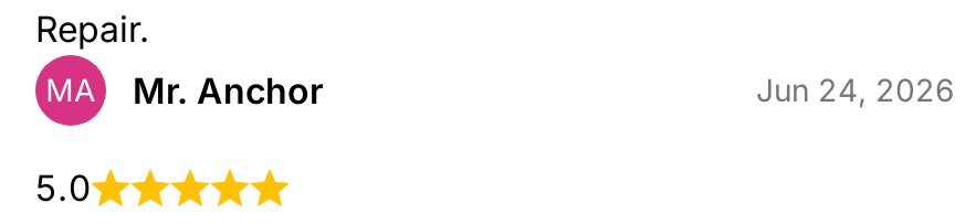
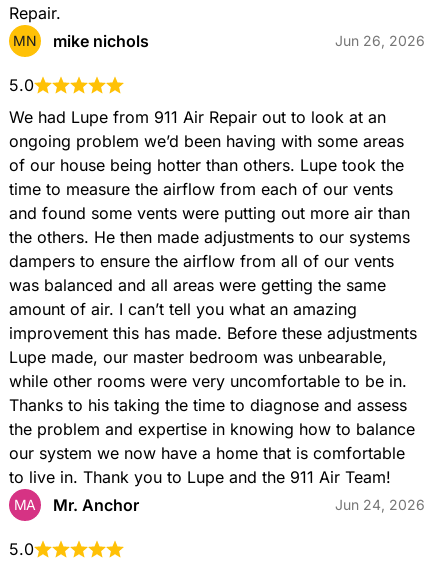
none -> [9,31,425,487] MN | mike nichols | Jun 26, 2026 | 5.0 | We had Lupe from 911 Air Repair out to look at an | ongoing problem we’d been having with some areas | of our house being hotter than others. Lupe took the | time to measure the airflow from each of our vents | and found some vents were putting out more air than | the others. He then made adjustments to our systems | dampers to ensure the airflow from all of our vents | was balanced and all areas were getting the same | amount of air. I can’t tell you what an amazing | improvement this has made. Before these adjustments | Lupe made, our master bedroom was unbearable, | while other rooms were very uncomfortable to be in. | Thanks to his taking the time to diagnose and assess | the problem and expertise in knowing how to balance | our system we now have a home that is comfortable | to live in. Thank you to Lupe and the 911 Air Team!

